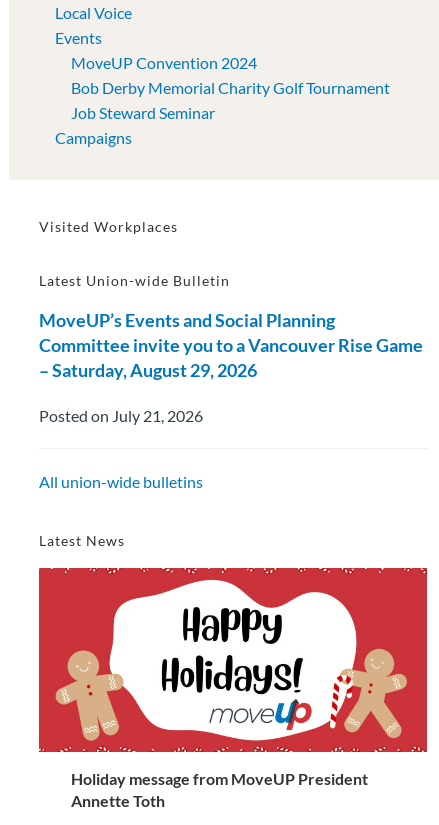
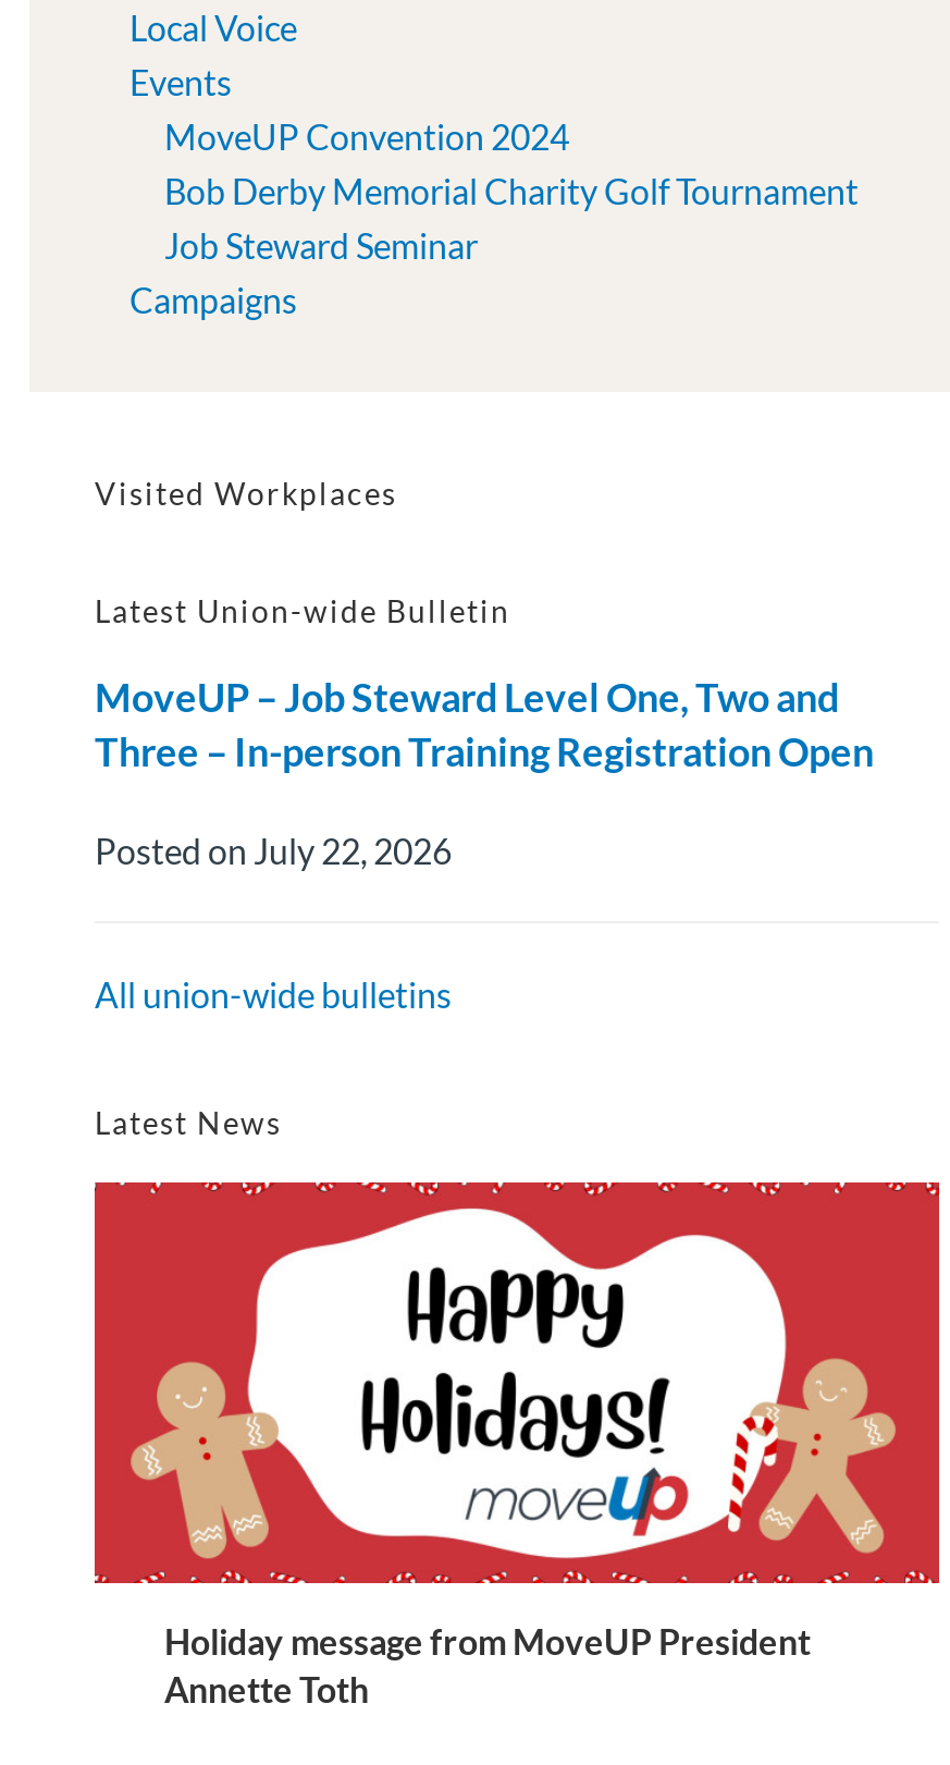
[39,309,423,381] MoveUP’s Events and Social Planning | Committee invite you to a Vancouver Rise Game | – Saturday, August 29, 2026 -> [95,673,874,775] MoveUP – Job Steward Level One, Two and | Three – In-person Training Registration Open
[39,406,203,425] Posted on July 21, 2026 -> [95,830,452,871] Posted on July 22, 2026

